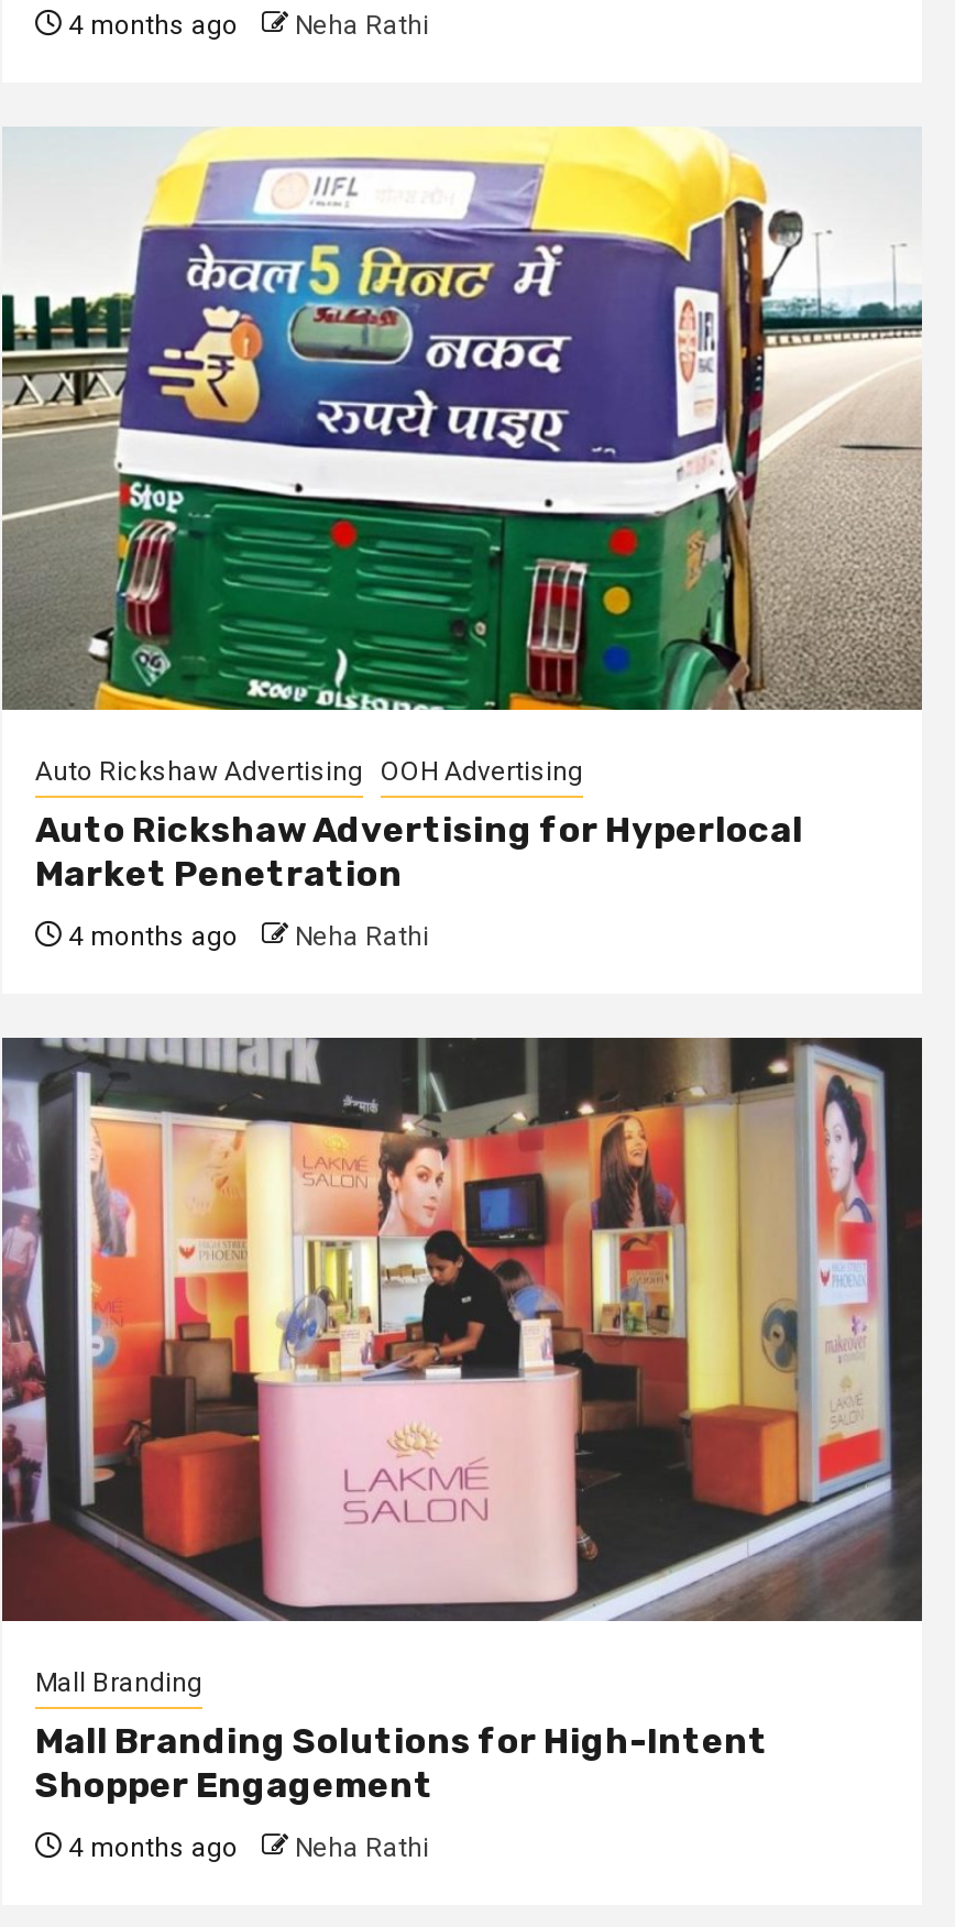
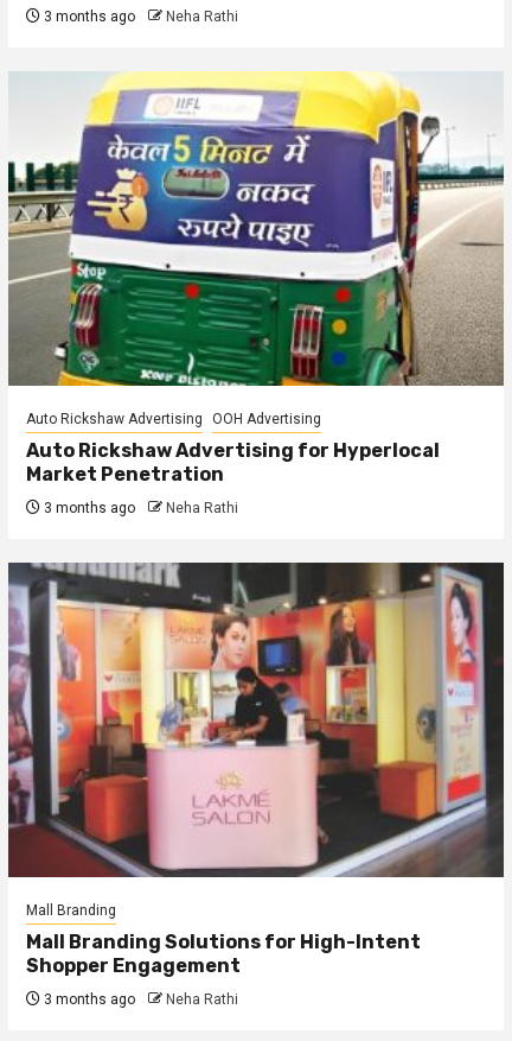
[62,10,429,41] 4 months ago Neha Rathi -> [40,8,238,25] 3 months ago Neha Rathi
[62,921,429,952] 4 months ago Neha Rathi -> [40,500,238,516] 3 months ago Neha Rathi
[62,1832,429,1863] 4 months ago Neha Rathi -> [40,991,238,1008] 3 months ago Neha Rathi

